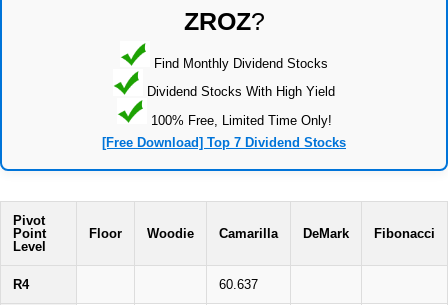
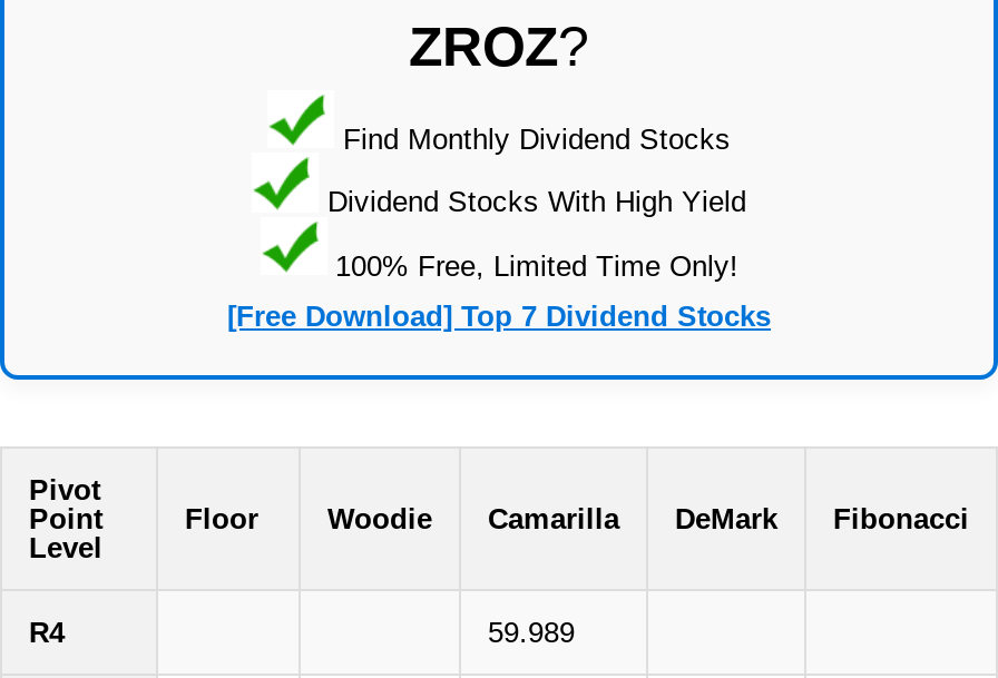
[219,277,258,292] 60.637 -> [488,616,575,649] 59.989

